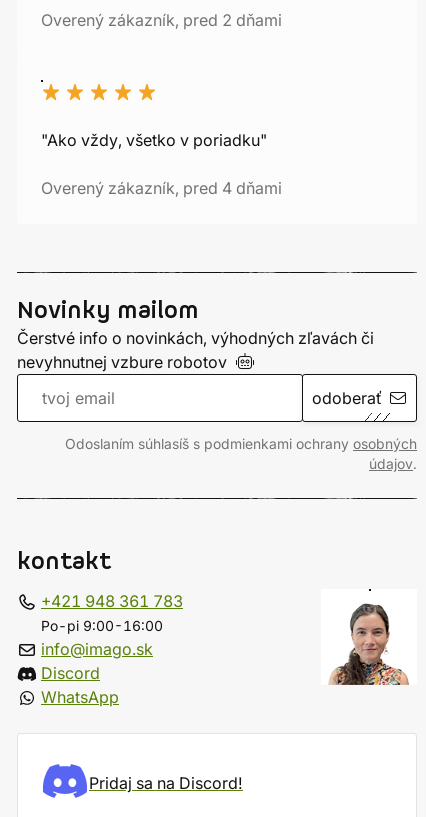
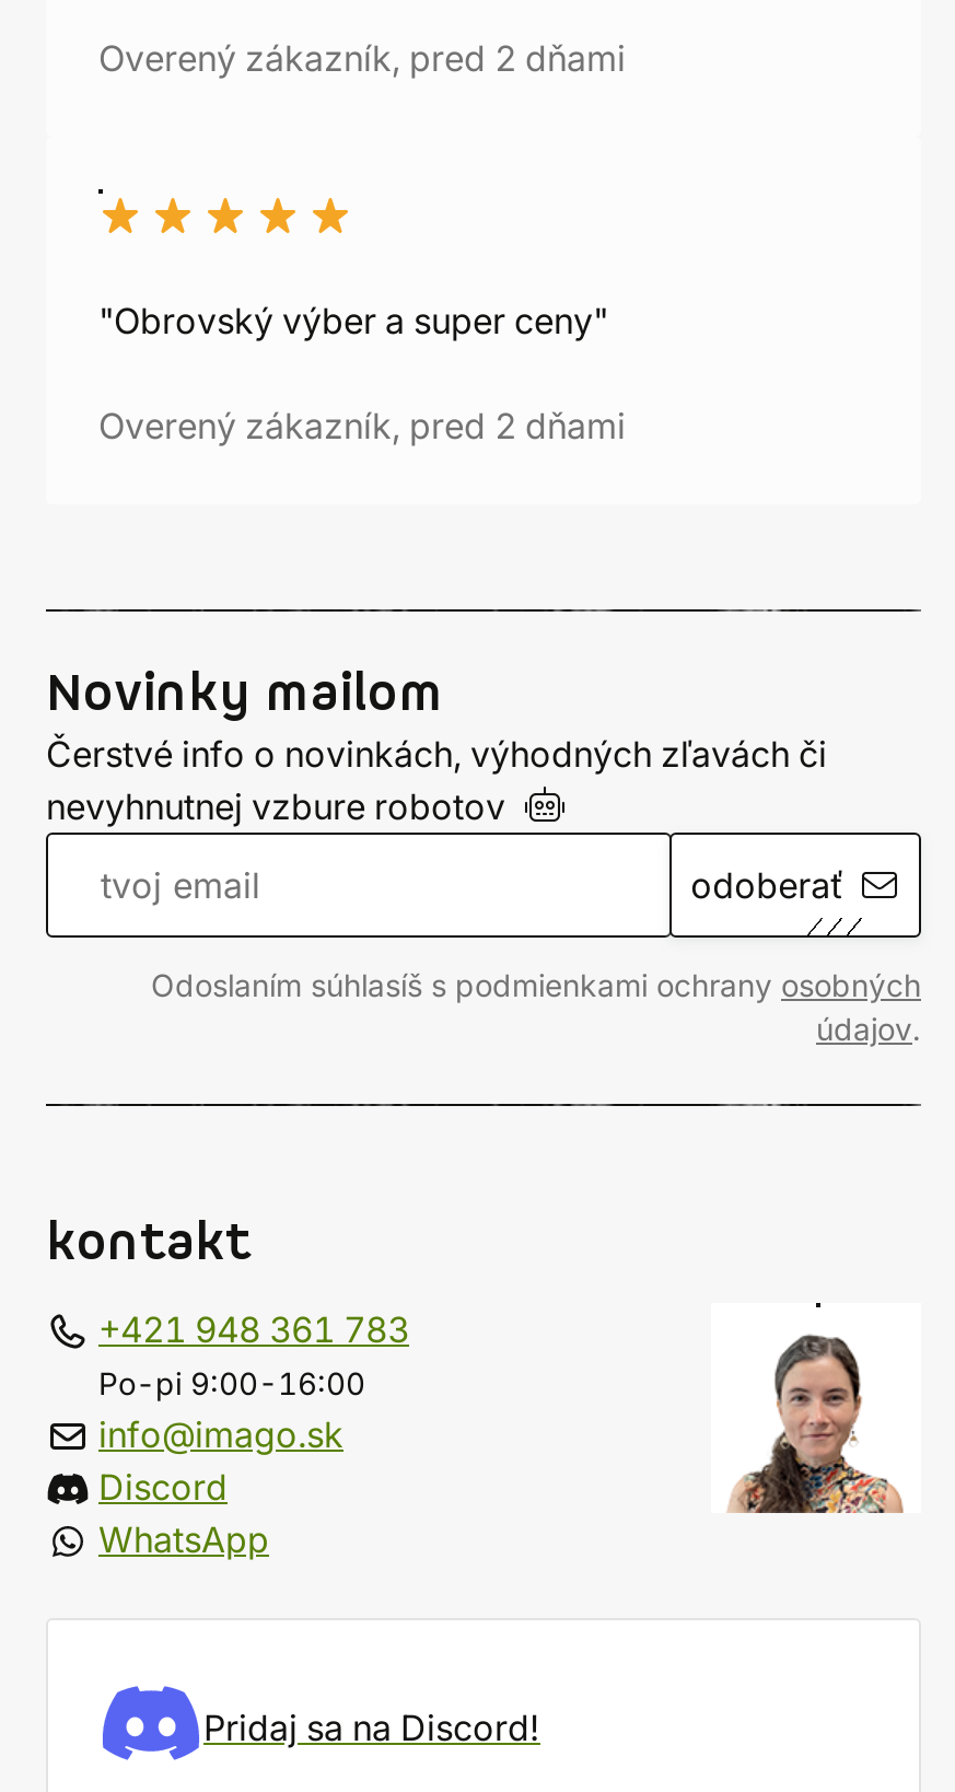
[41,130,267,150] "Ako vždy, všetko v poriadku" -> [98,299,608,342] "Obrovský výber a super ceny"
[41,178,282,198] Overený zákazník, pred 4 dňami -> [98,404,626,447] Overený zákazník, pred 2 dňami

